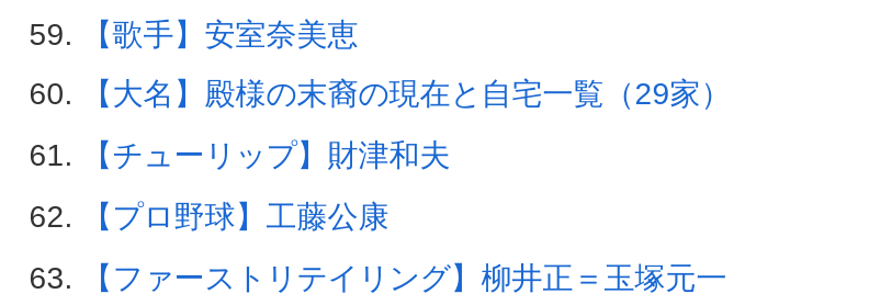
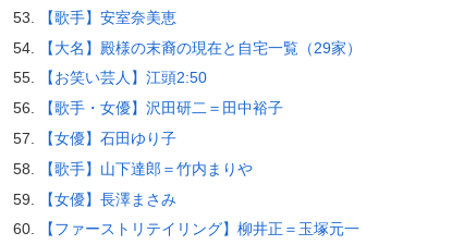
[82,138,450,234] 【チューリップ】財津和夫 | 【プロ野球】工藤公康 -> [39,69,283,208] 【お笑い芸人】江頭2:50 | 【歌手・女優】沢田研二＝田中裕子 | 【女優】石田ゆり子 | 【歌手】山下達郎＝竹内まりや | 【女優】長澤まさみ

